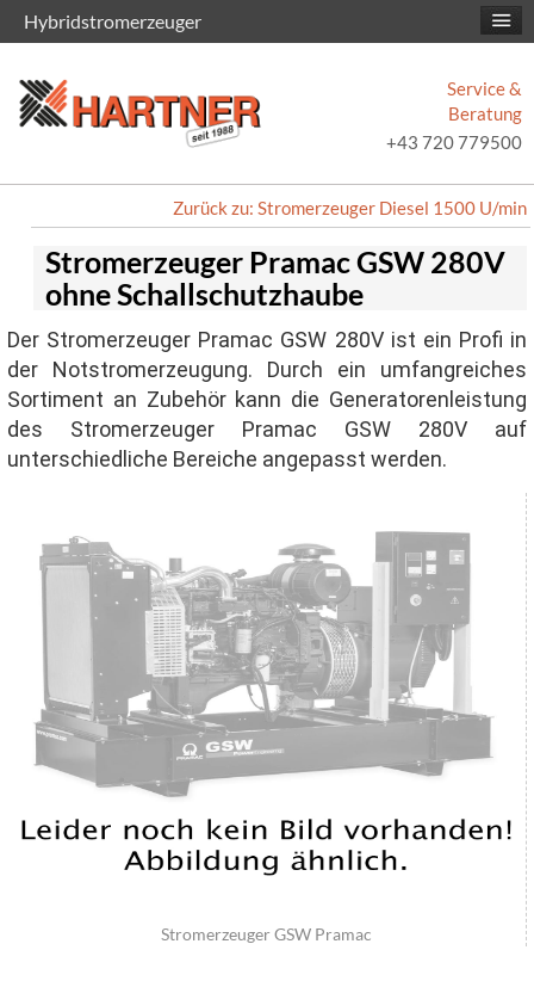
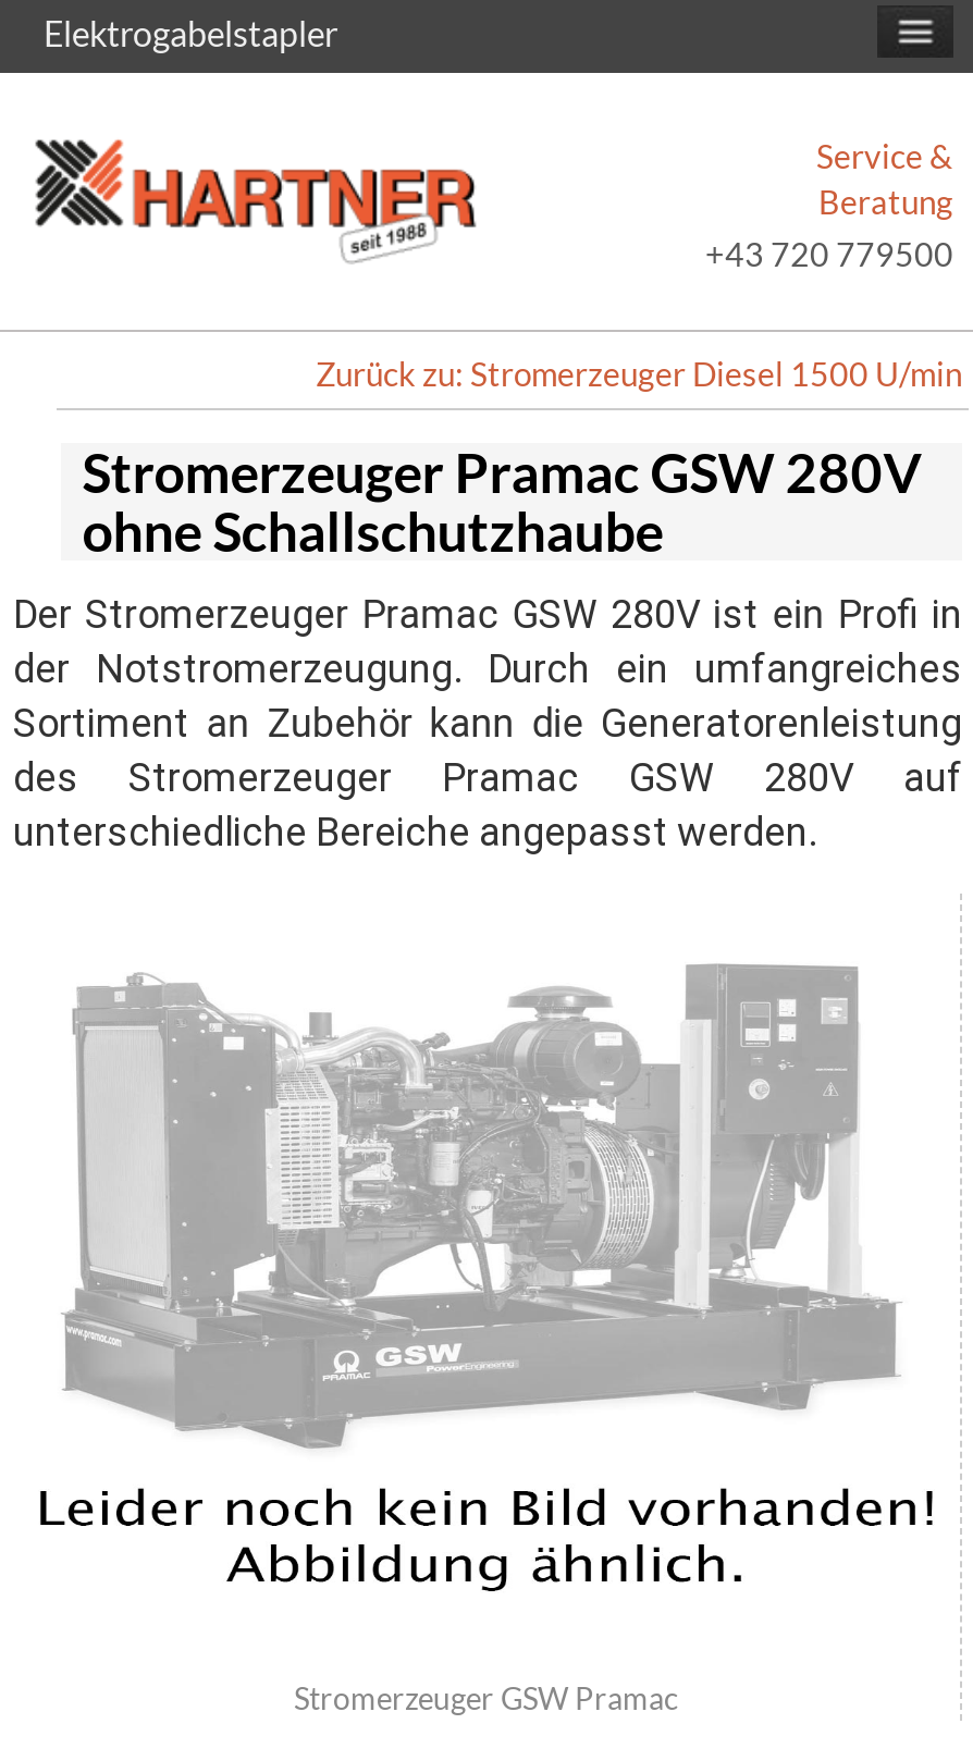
[24,10,201,32] Hybridstromerzeuger -> [44,12,337,53] Elektrogabelstapler

